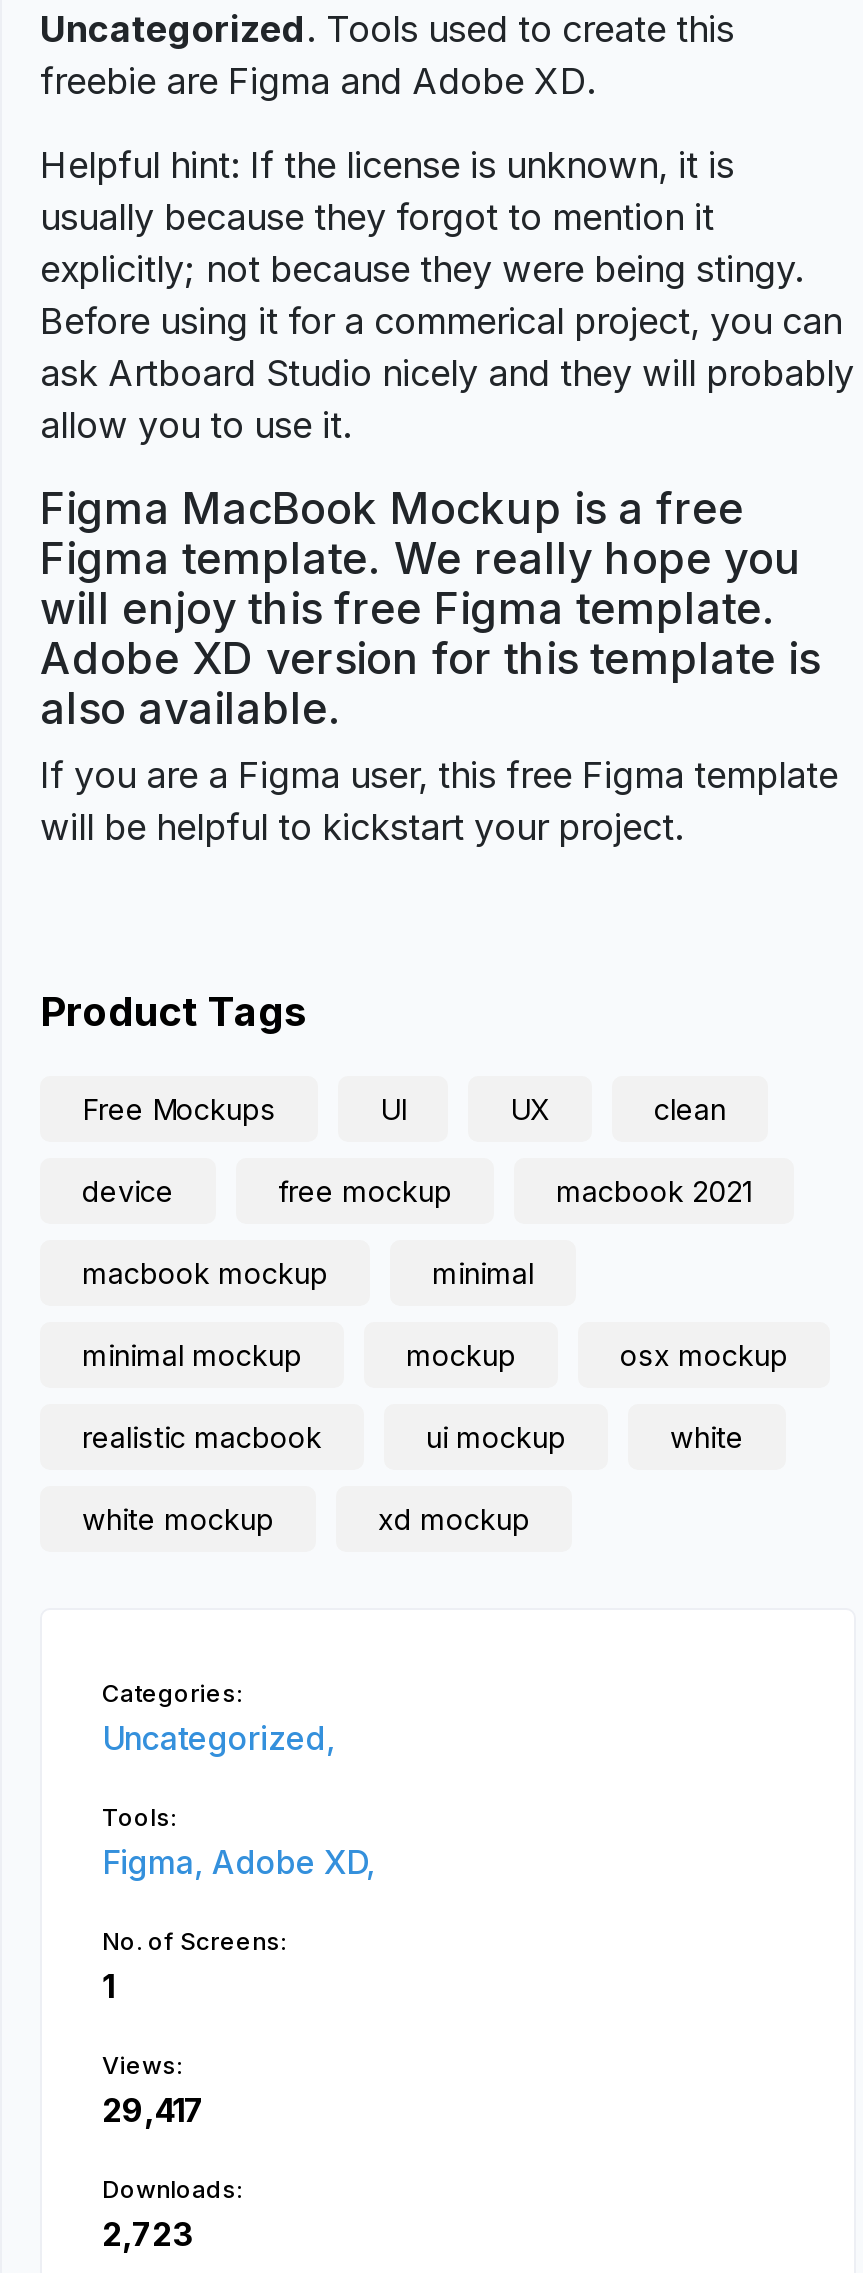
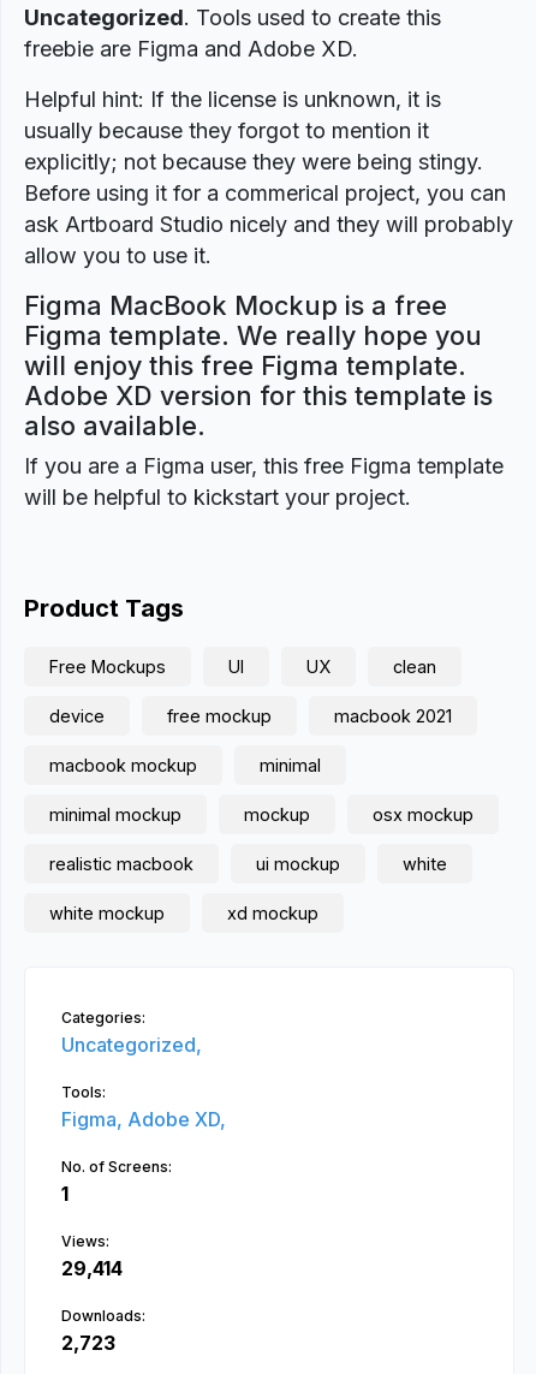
[102,2090,204,2130] 29,417 -> [61,1256,123,1280] 29,414

